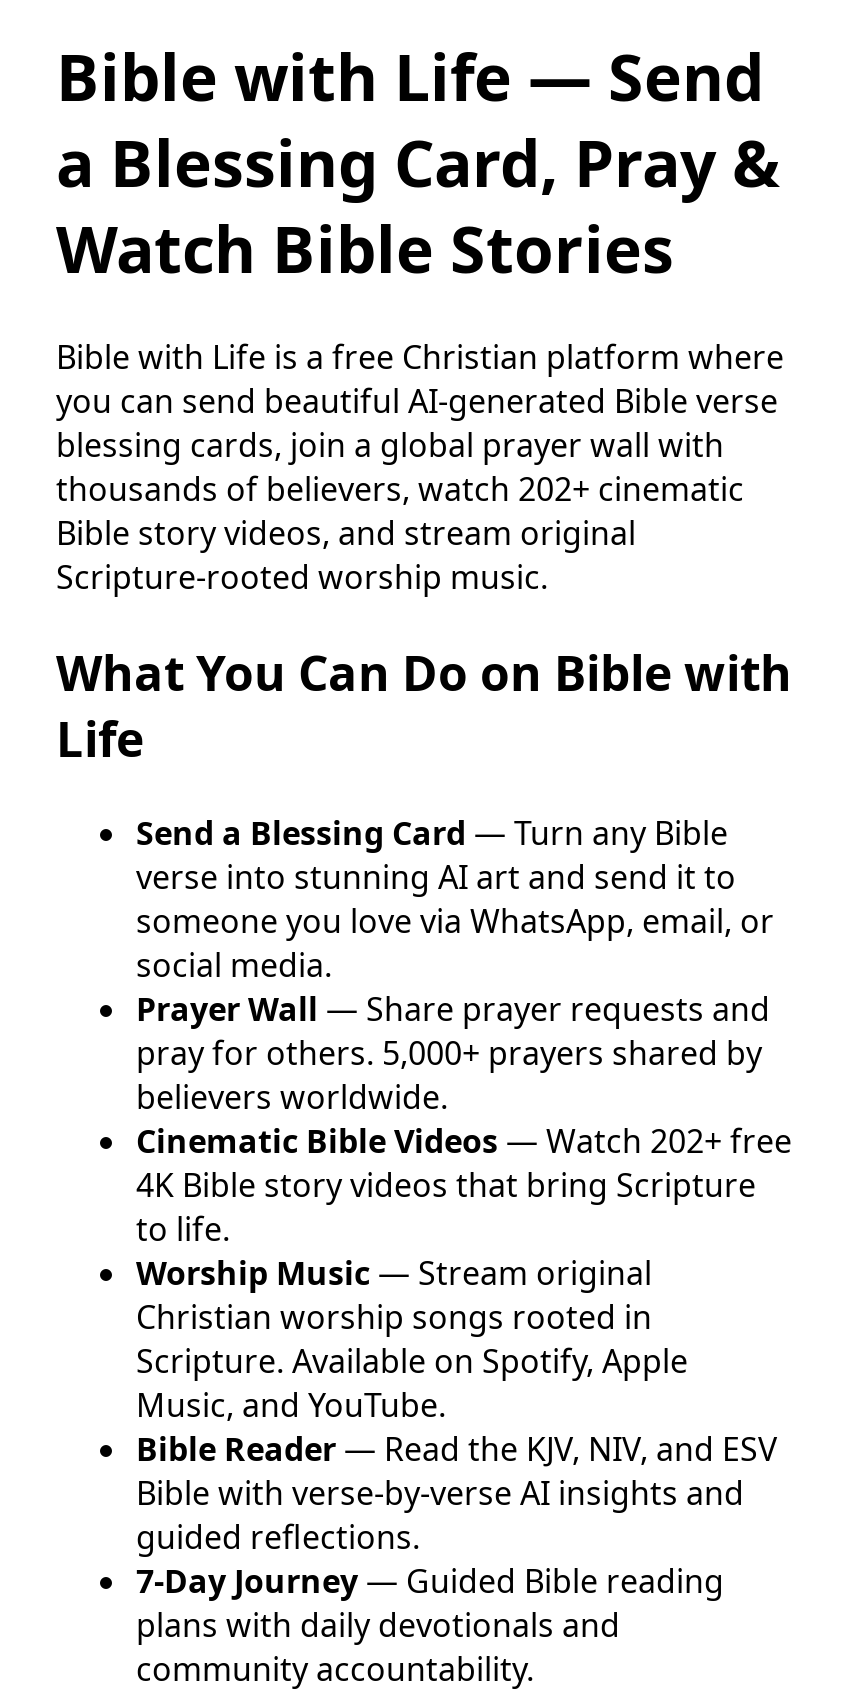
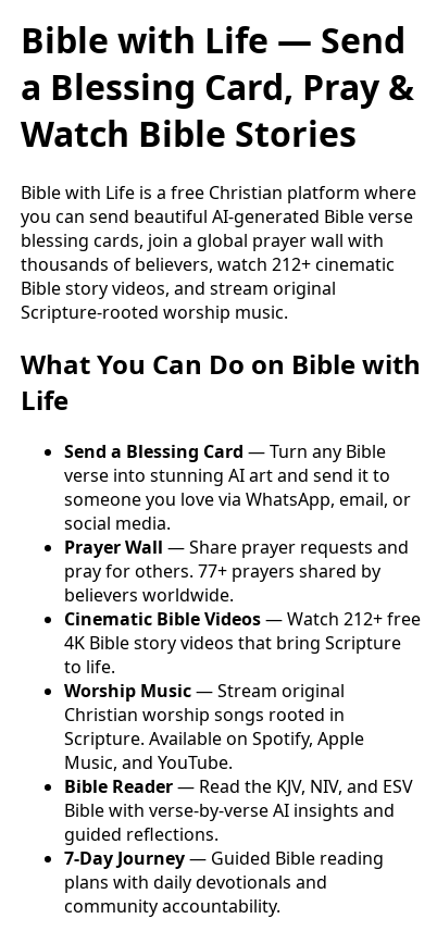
[56,467,744,511] thousands of believers, watch 202+ cinematic -> [21,252,395,276] thousands of believers, watch 212+ cinematic
[136,1030,762,1074] pray for others. 5,000+ prayers shared by -> [64,559,380,583] pray for others. 77+ prayers shared by
[136,1118,792,1162] Cinematic Bible Videos — Watch 202+ free -> [64,607,421,630] Cinematic Bible Videos — Watch 212+ free

